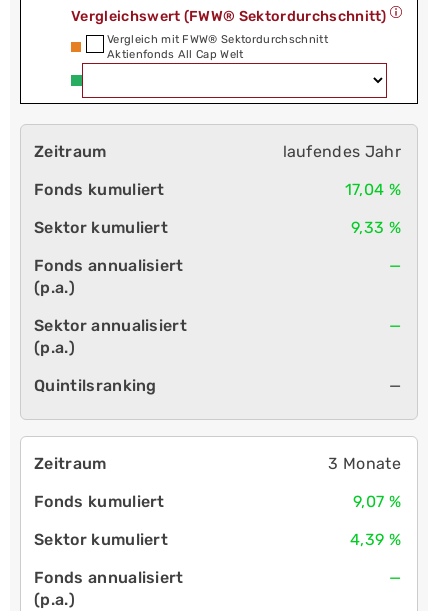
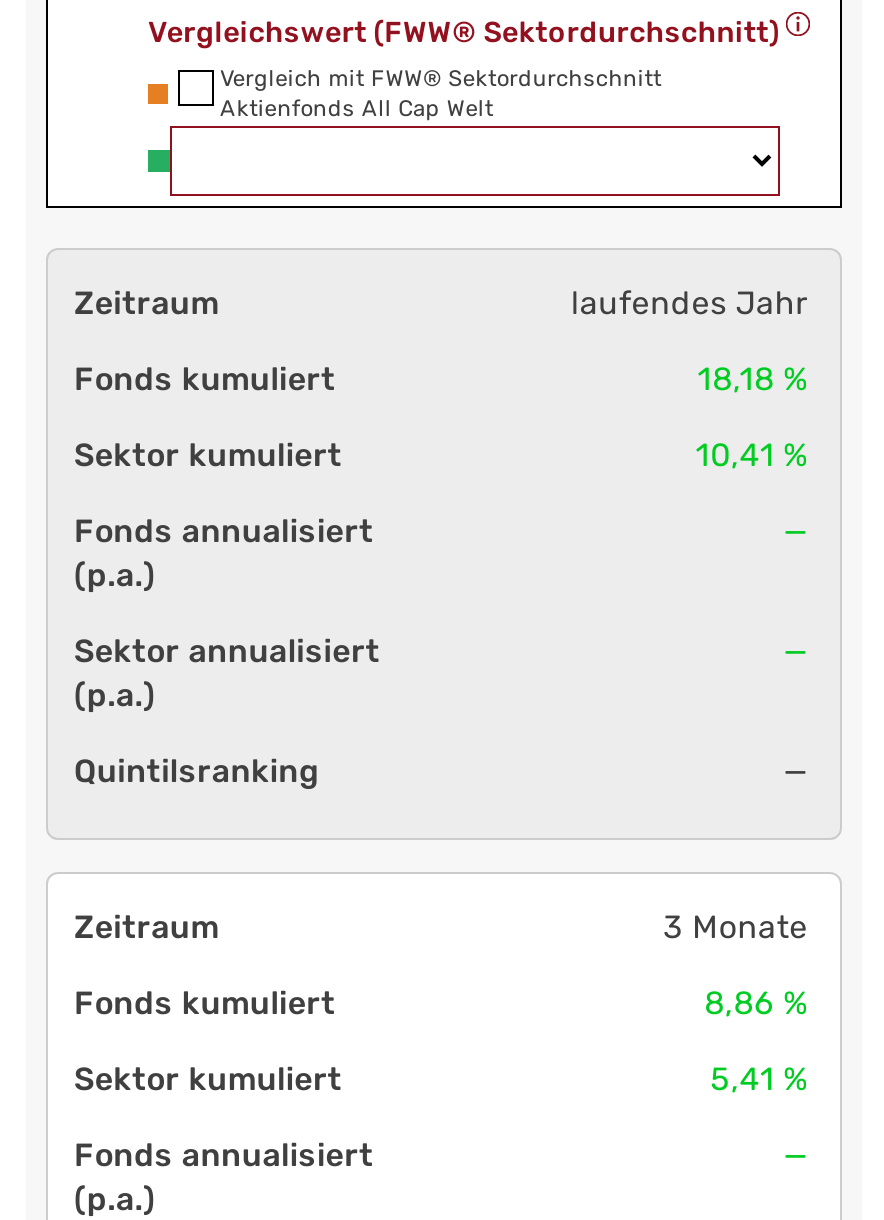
[345,180,401,199] 17,04 % -> [698,359,808,397] 18,18 %
[351,218,401,237] 9,33 % -> [696,435,808,473] 10,41 %
[353,492,401,511] 9,07 % -> [704,983,808,1021] 8,86 %
[350,530,401,549] 4,39 % -> [710,1059,808,1097] 5,41 %

